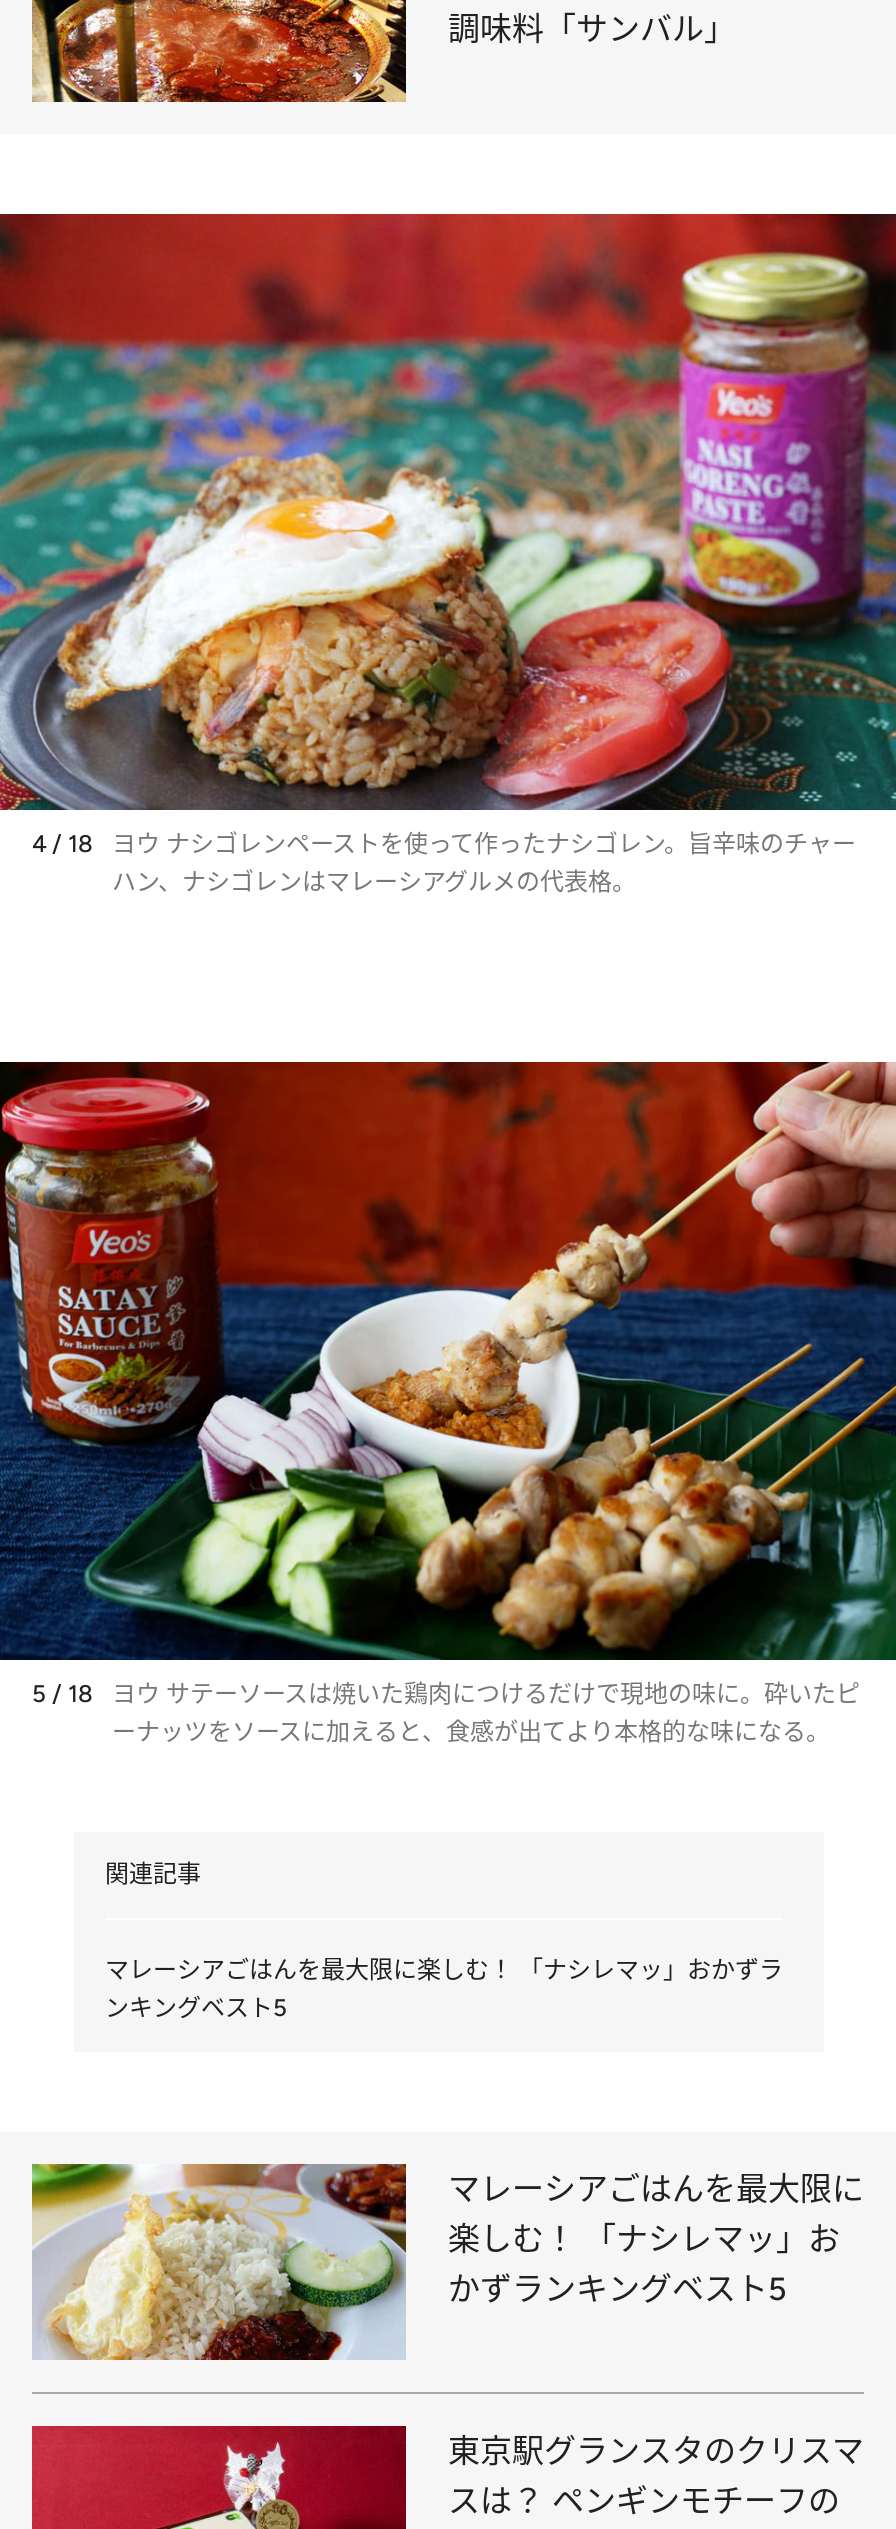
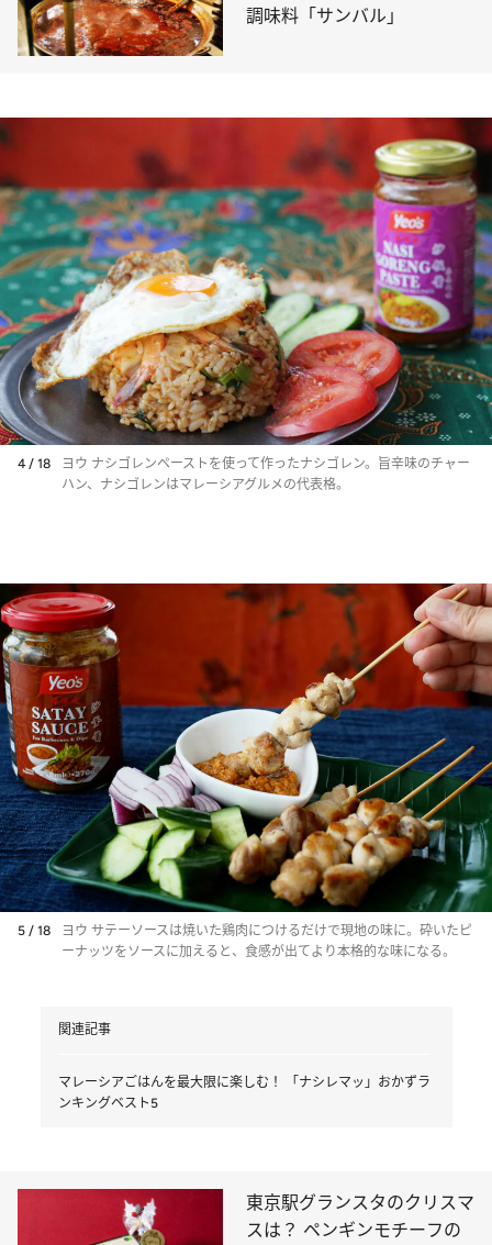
[30,2162,864,2362] [image] | マレーシアごはんを最大限に | 楽しむ！ 「ナシレマッ」お | かずランキングベスト5 -> none

